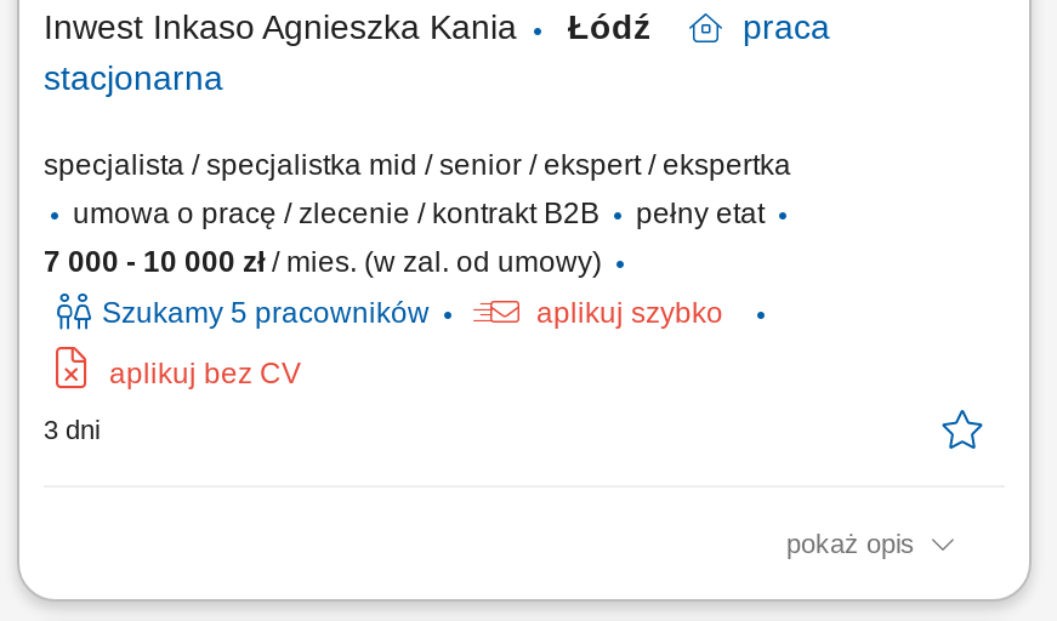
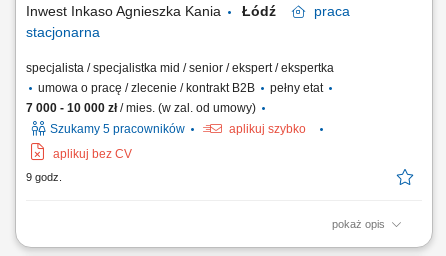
[44,415,100,444] 3 dni -> [26,171,62,183] 9 godz.

